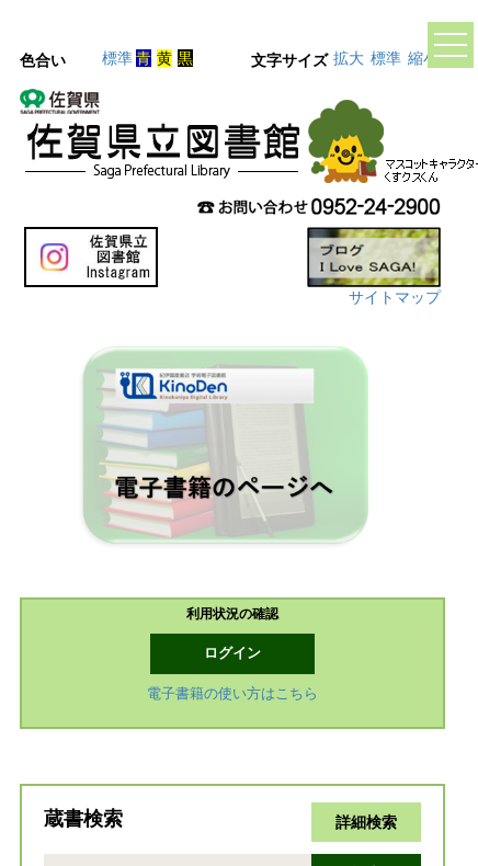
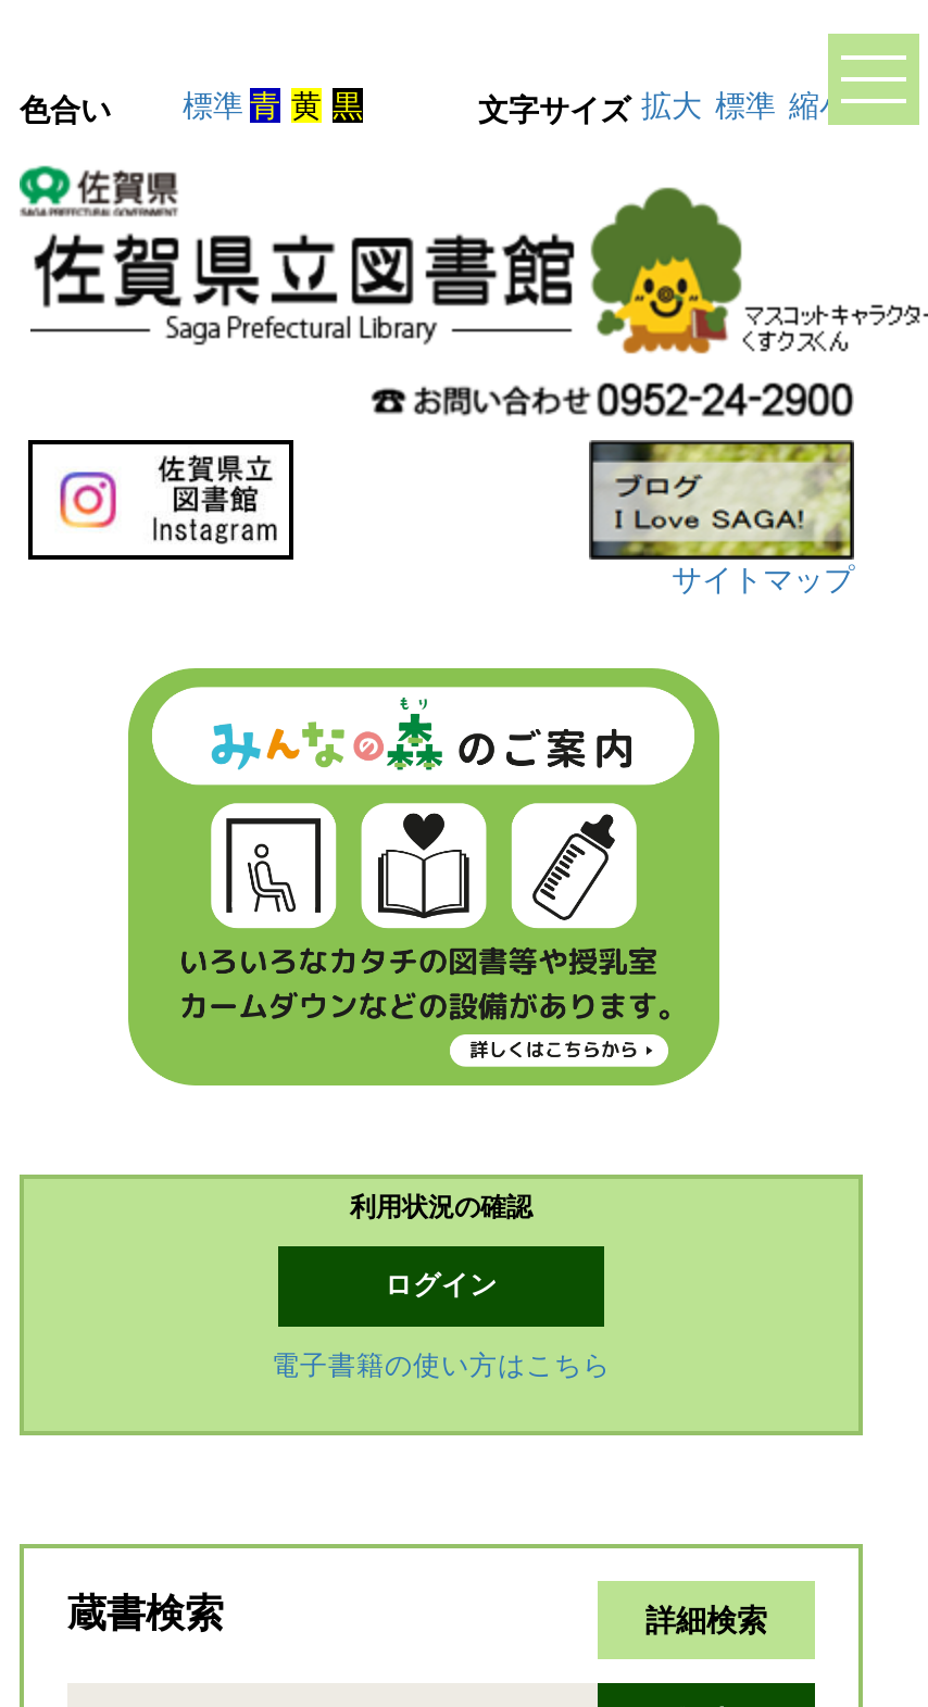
[75,342,373,552] [image] -> [126,666,722,1088] [image]

